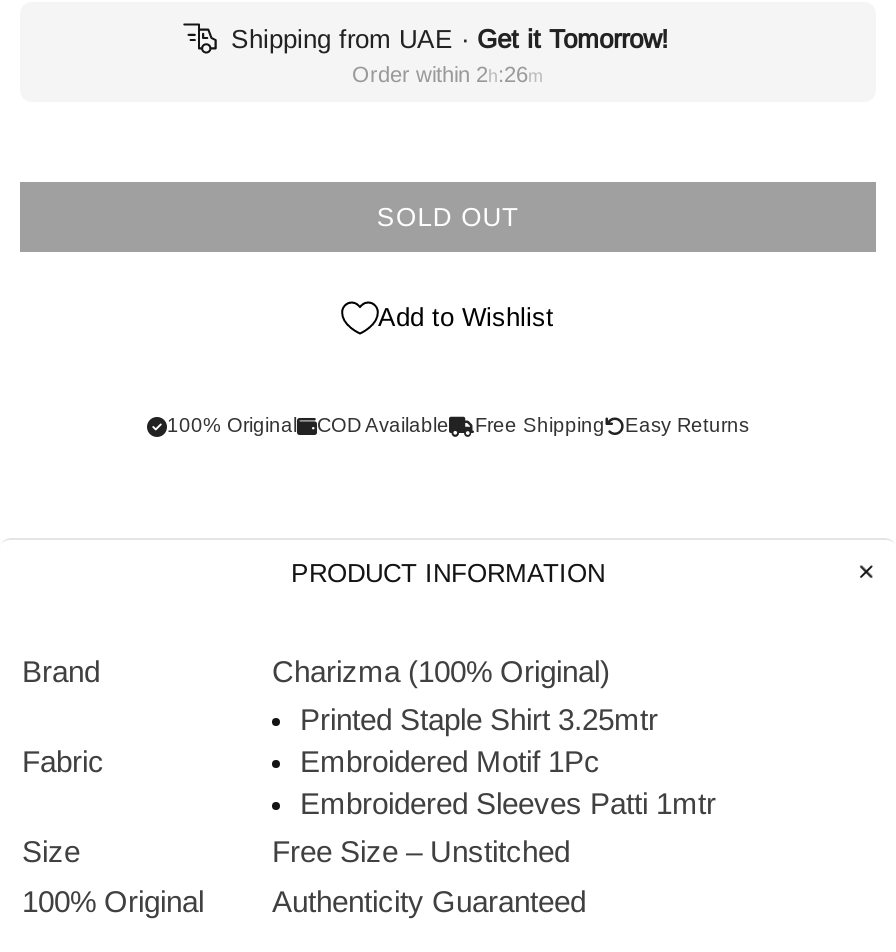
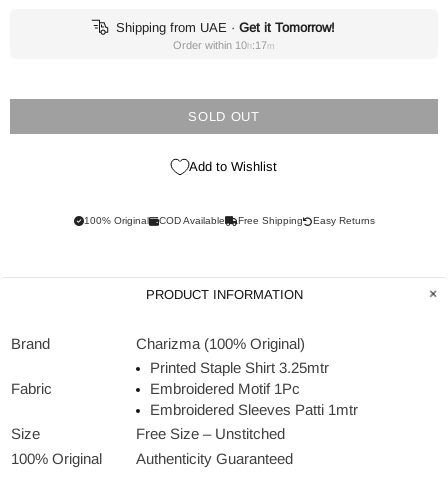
[352,62,544,86] Order within 2h:26m -> [173,39,275,51] Order within 10h:17m

